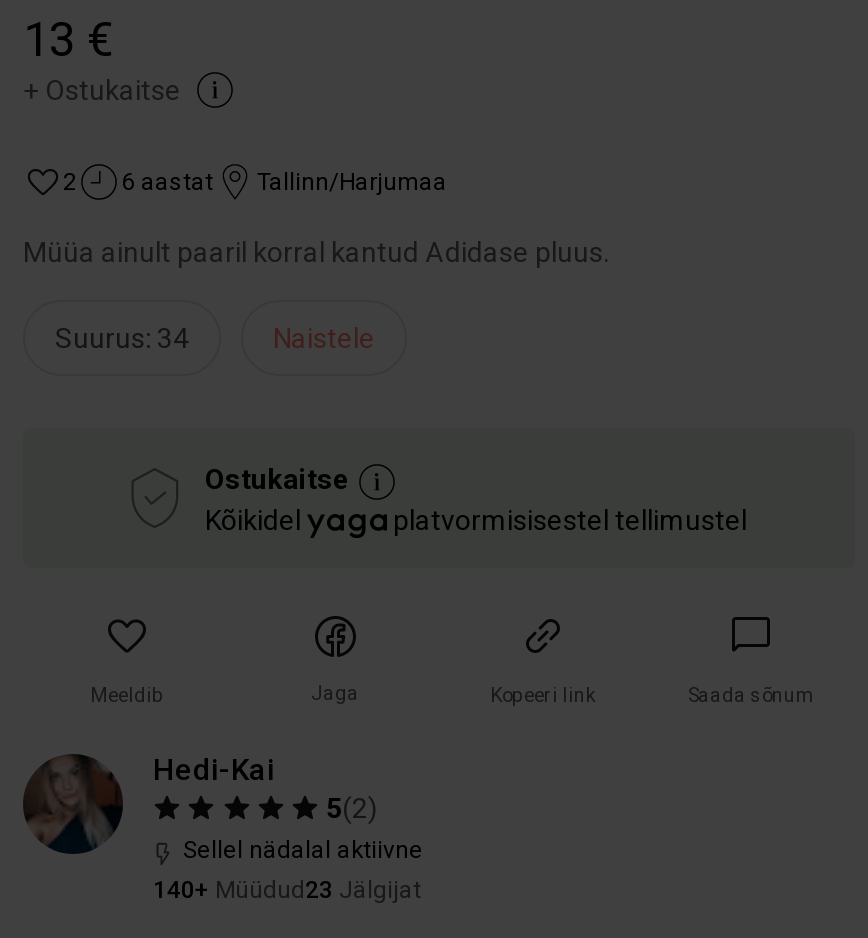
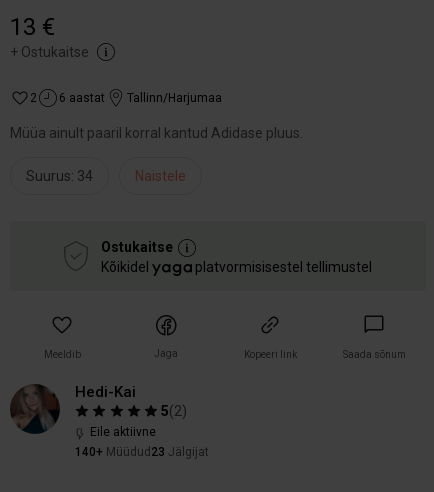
[183,836,423,864] Sellel nädalal aktiivne -> [90,425,156,439] Eile aktiivne

